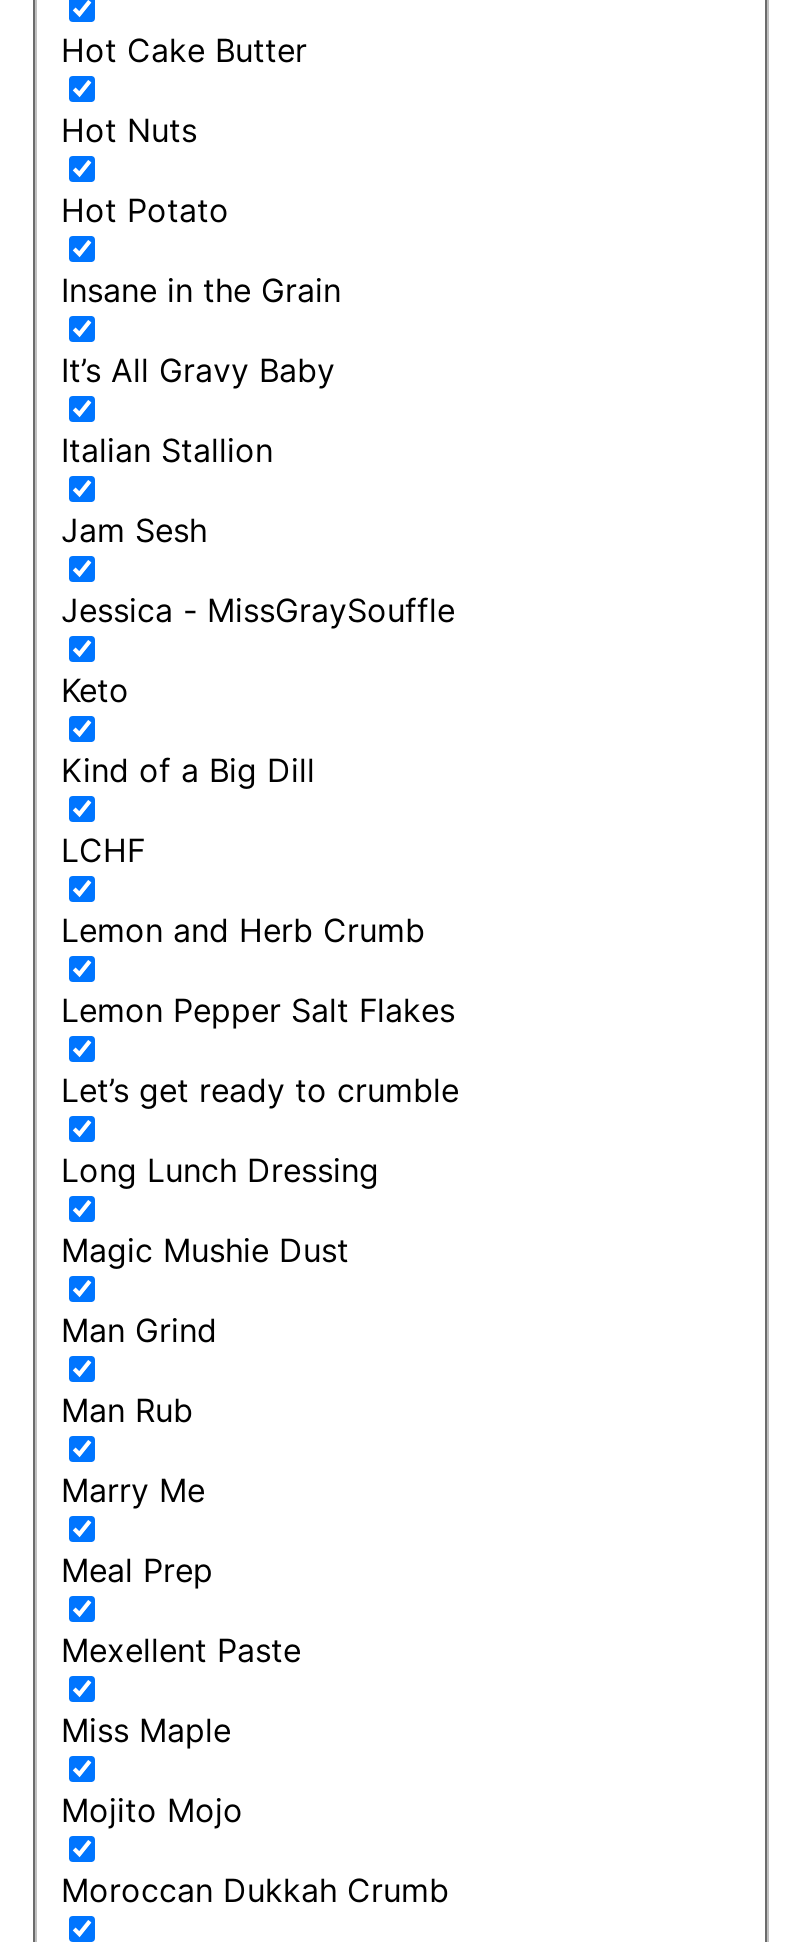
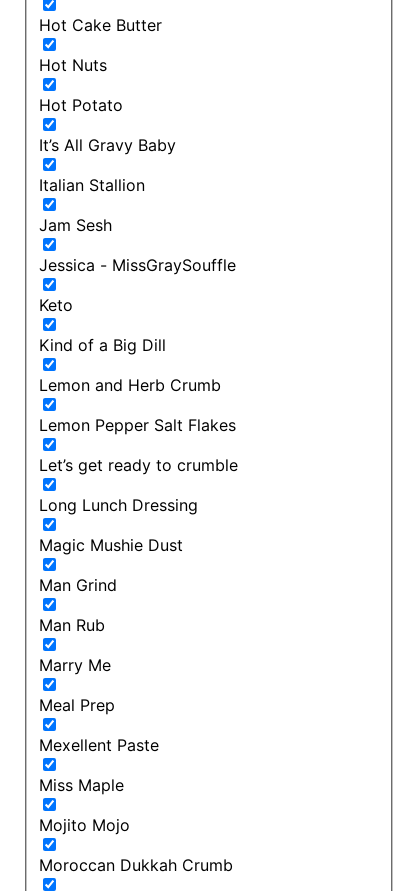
[61,270,341,310] Insane in the Grain -> none
[61,830,145,870] LCHF -> none

